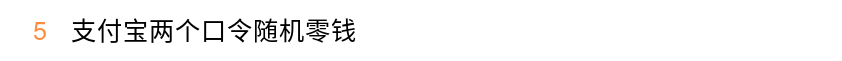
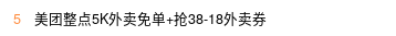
[71,11,357,47] 支付宝两个口令随机零钱 -> [34,8,267,28] 美团整点5K外卖免单+抢38-18外卖券

